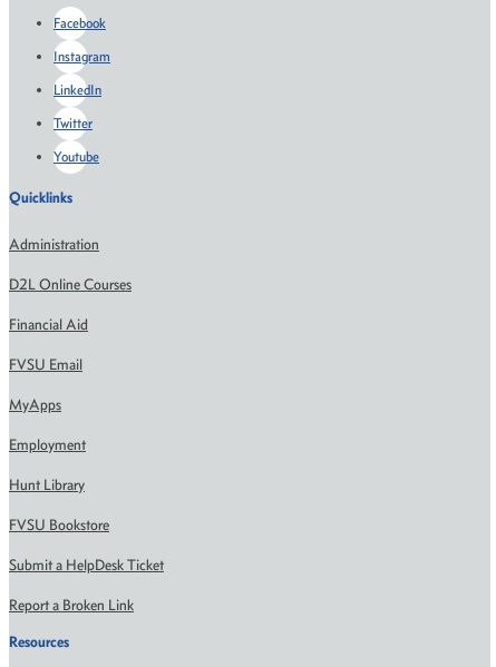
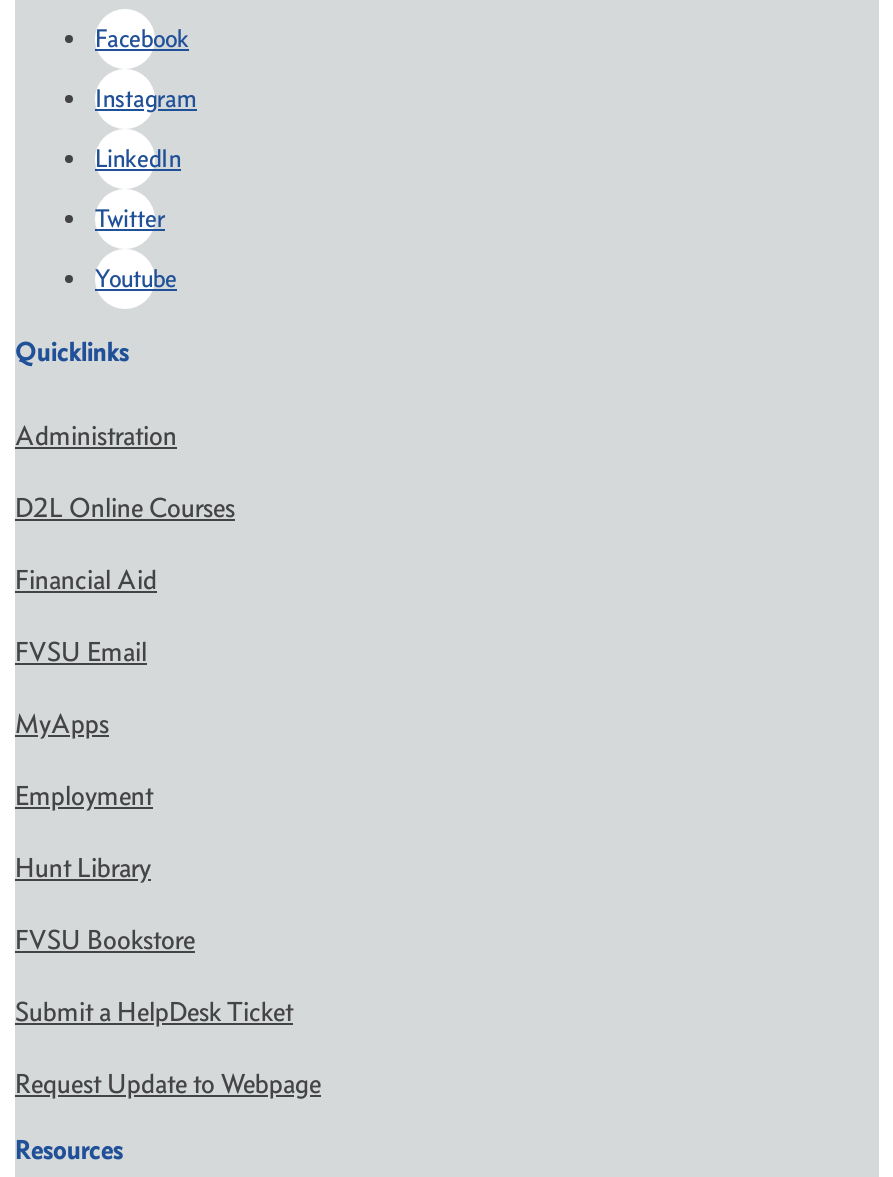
[9,596,134,615] Report a Broken Link -> [15,1067,321,1101] Request Update to Webpage

